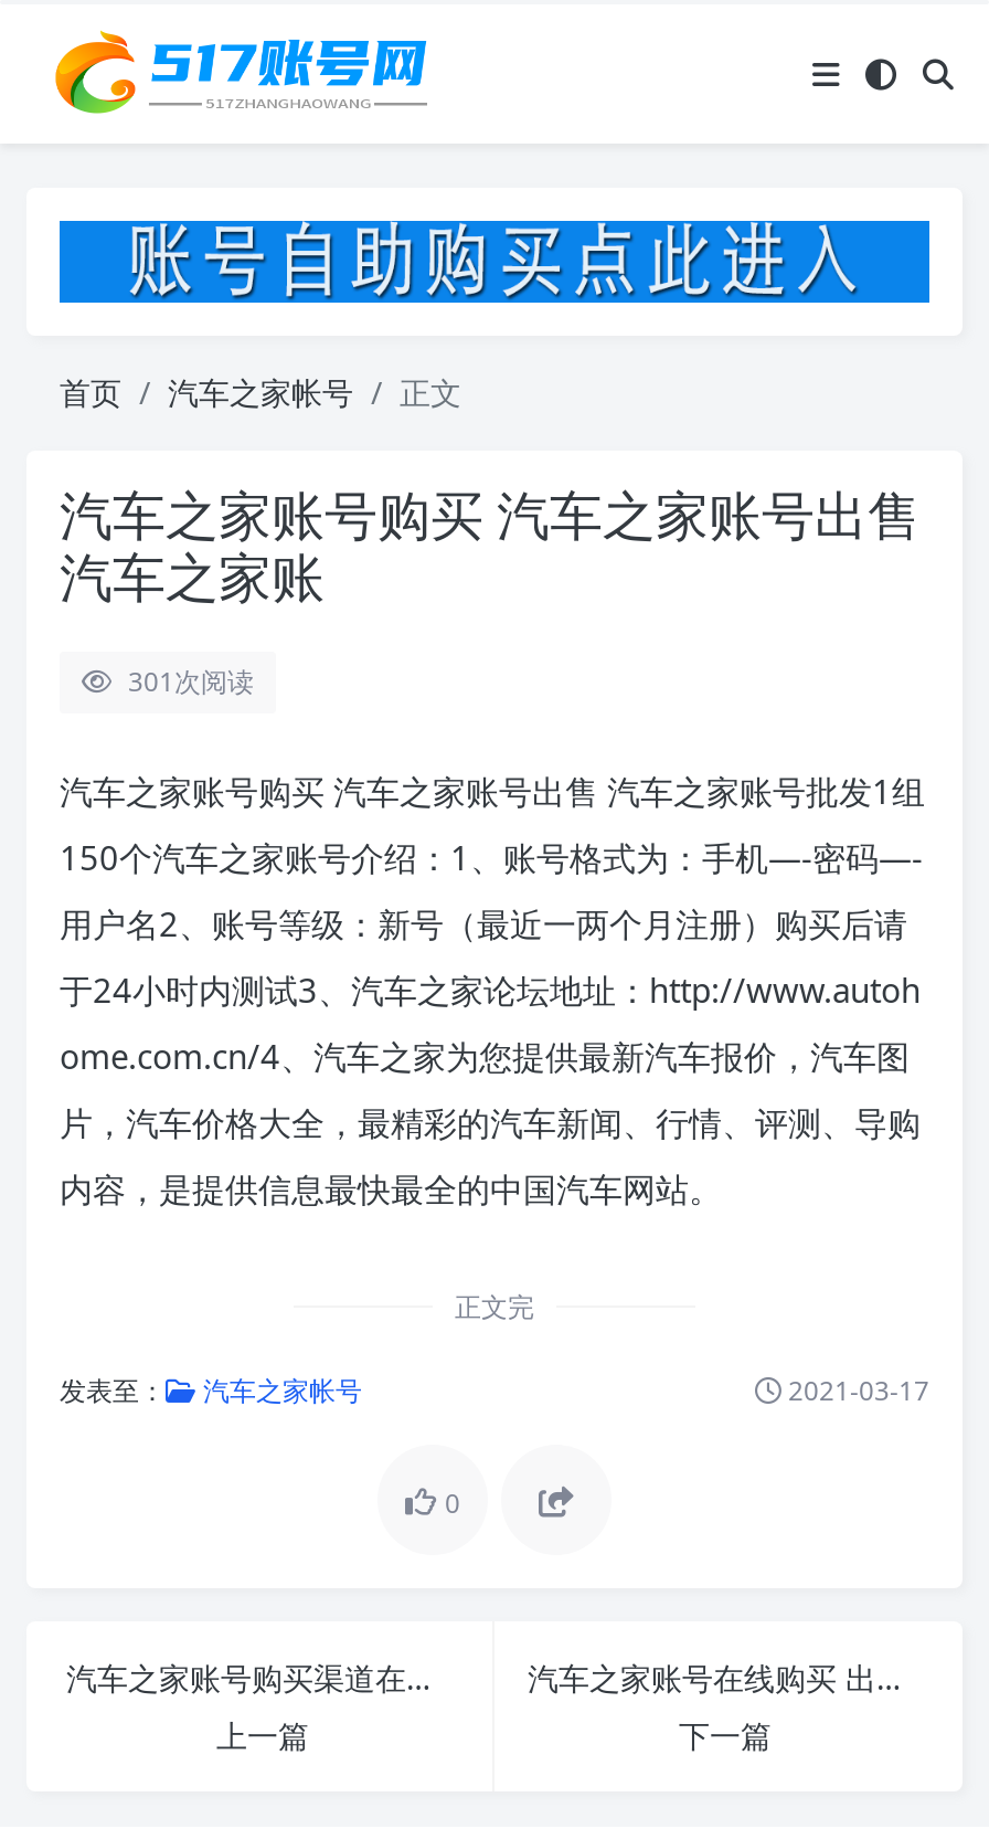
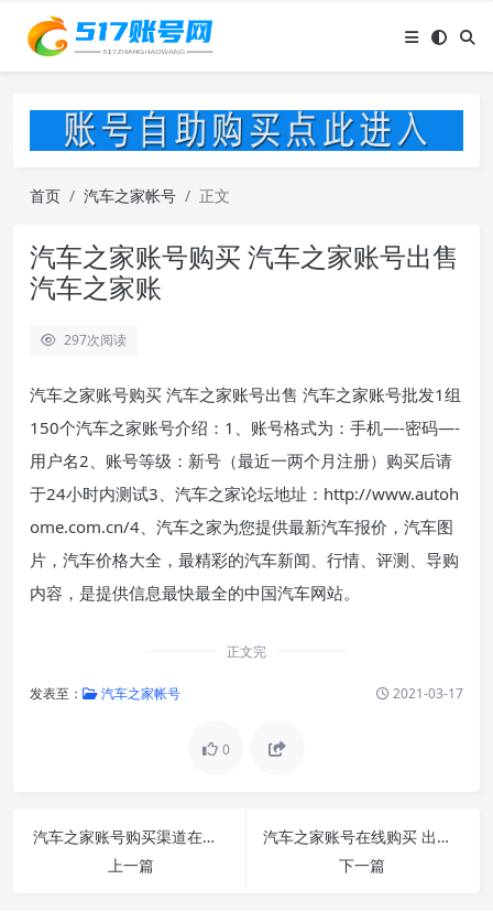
[128,662,254,700] 301次阅读 -> [64,330,127,349] 297次阅读

